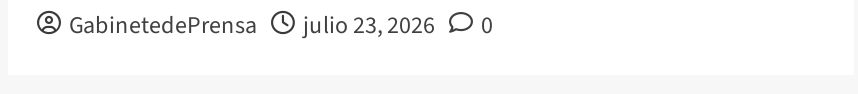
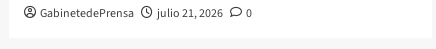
[69,9,493,43] GabinetedePrensa julio 23, 2026 0 -> [39,5,251,22] GabinetedePrensa julio 21, 2026 0

